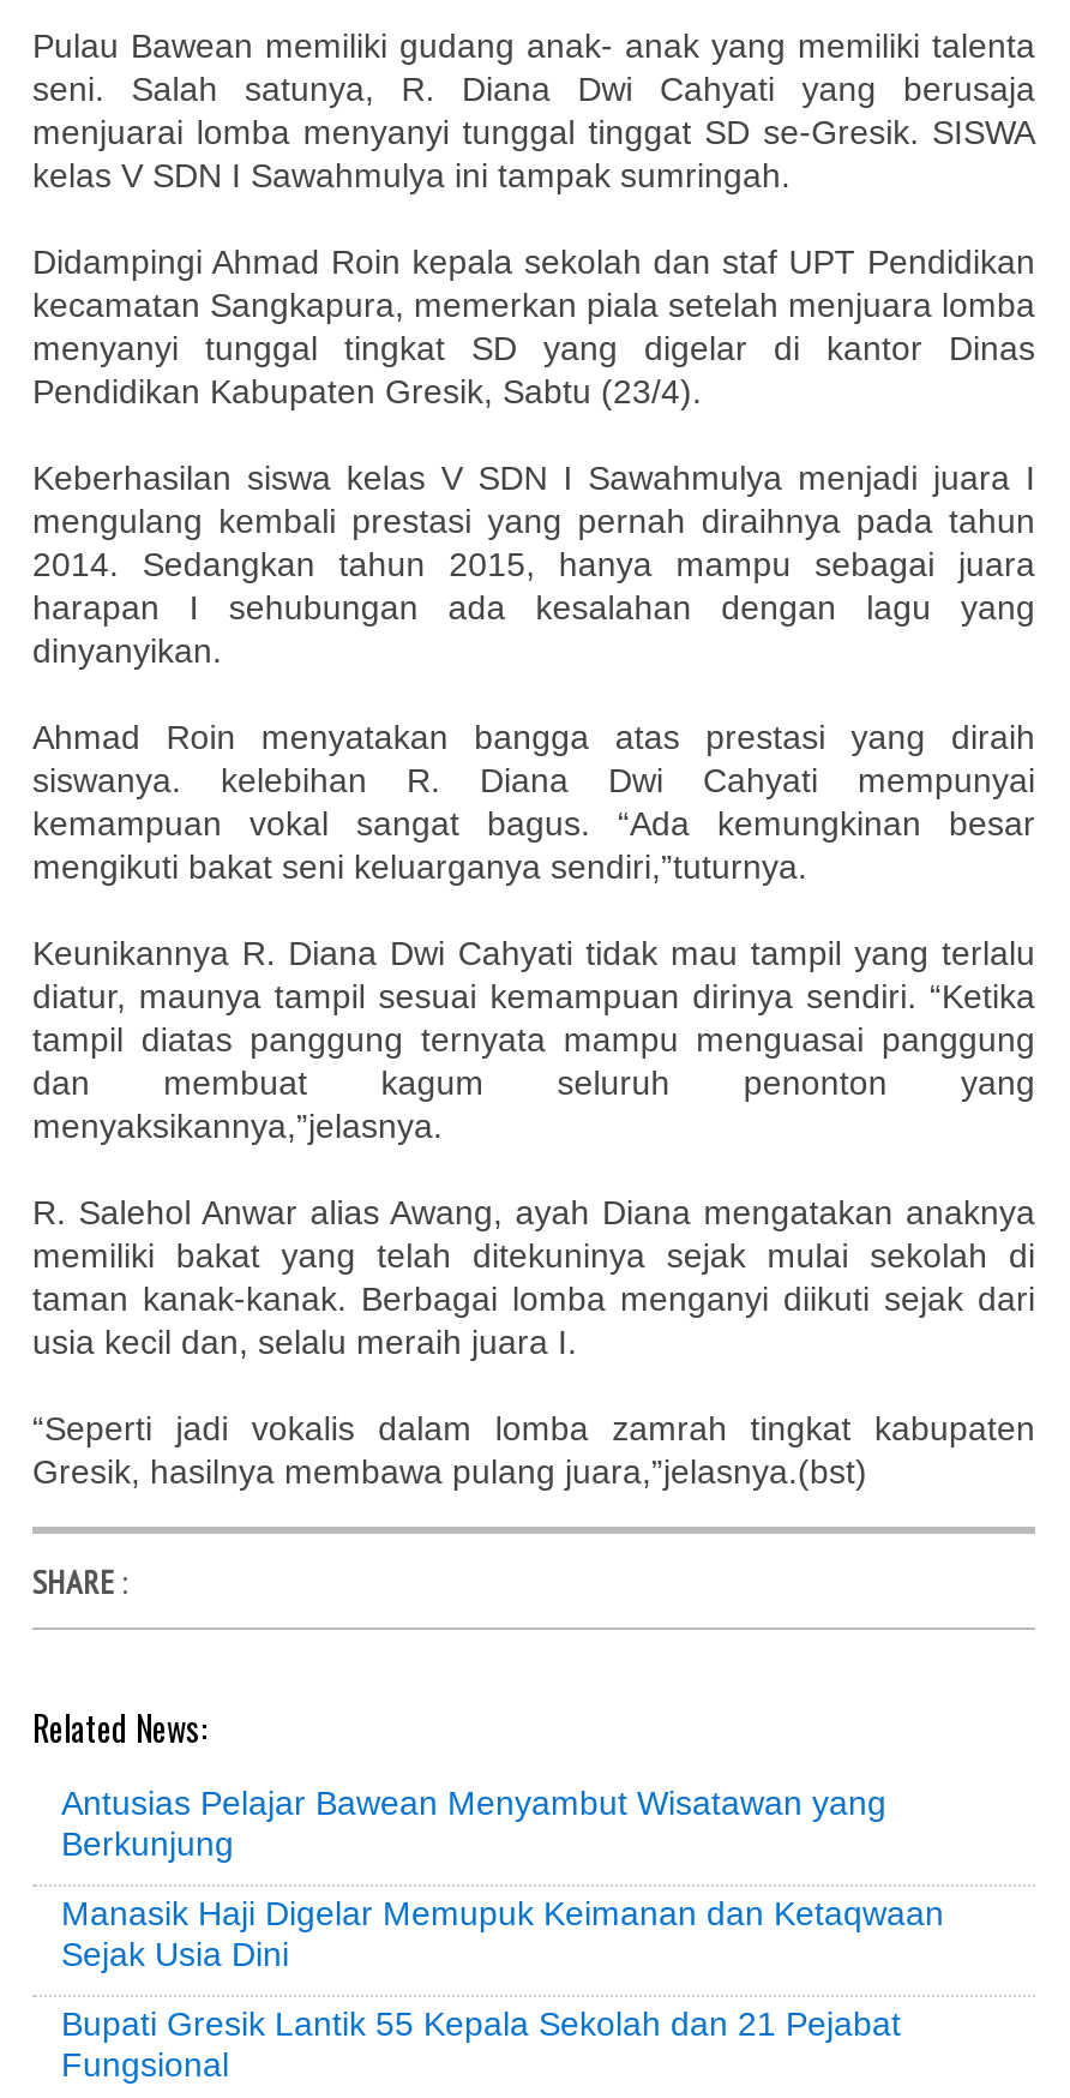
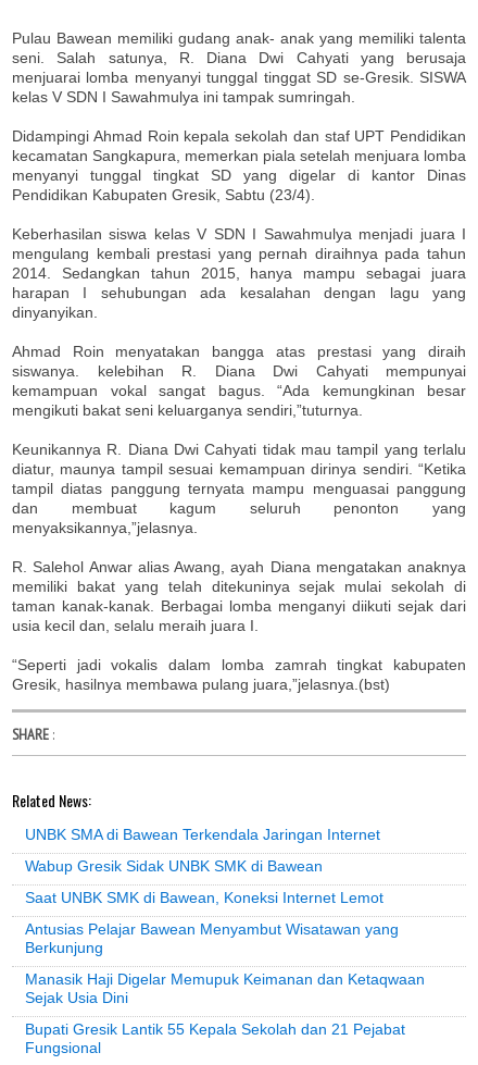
none -> [25,826,383,906] UNBK SMA di Bawean Terkendala Jaringan Internet | Wabup Gresik Sidak UNBK SMK di Bawean | Saat UNBK SMK di Bawean, Koneksi Internet Lemot

